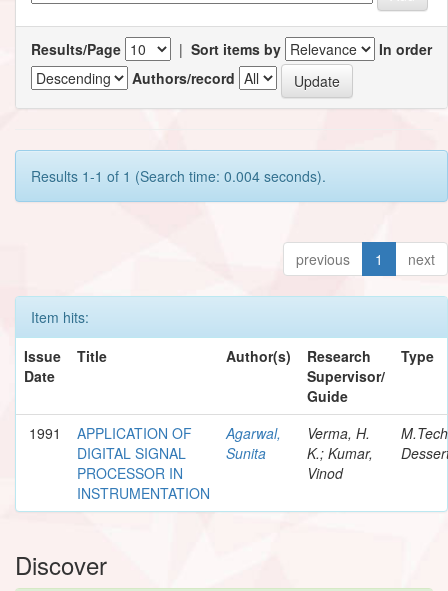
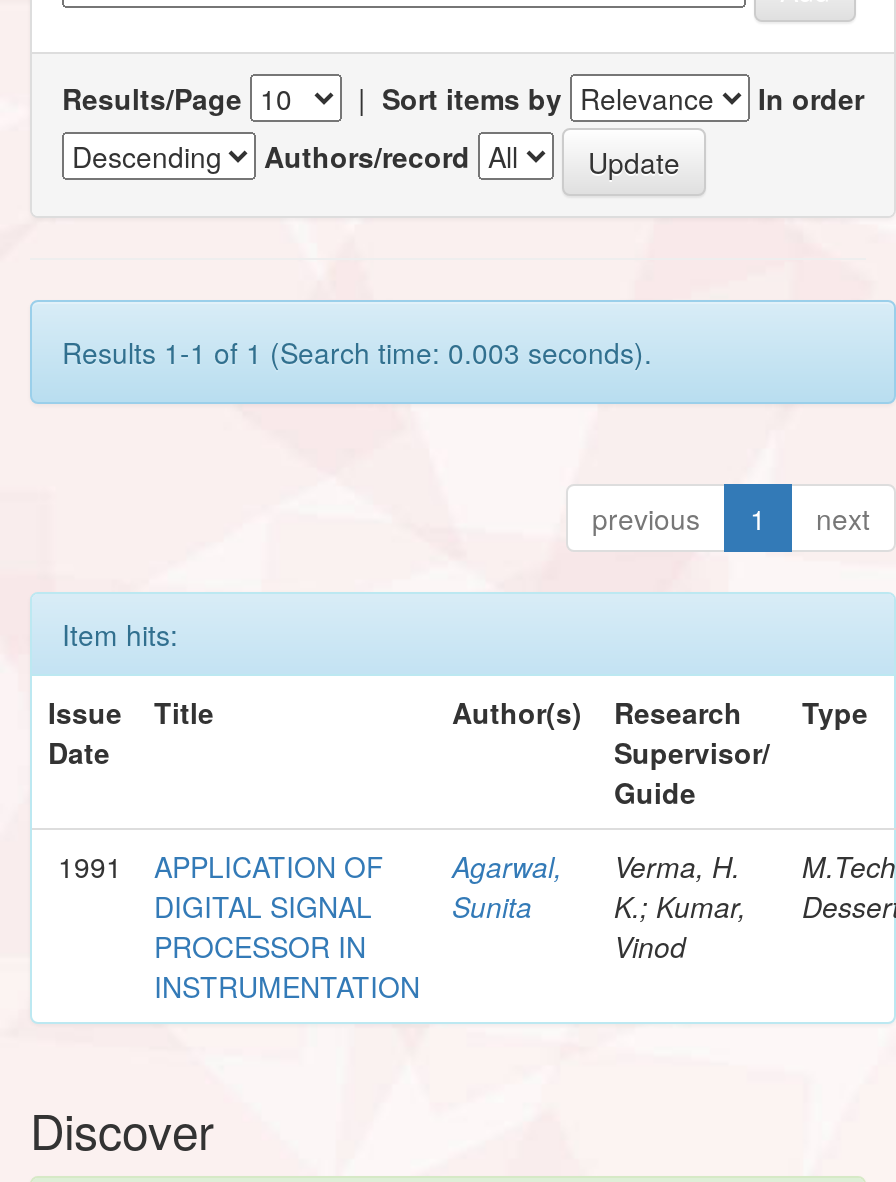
[31,165,326,185] Results 1-1 of 1 (Search time: 0.004 seconds). -> [62,331,652,371] Results 1-1 of 1 (Search time: 0.003 seconds).

